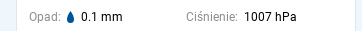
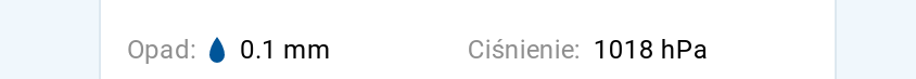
[186,10,297,24] Ciśnienie: 1007 hPa -> [468,35,708,65] Ciśnienie: 1018 hPa

